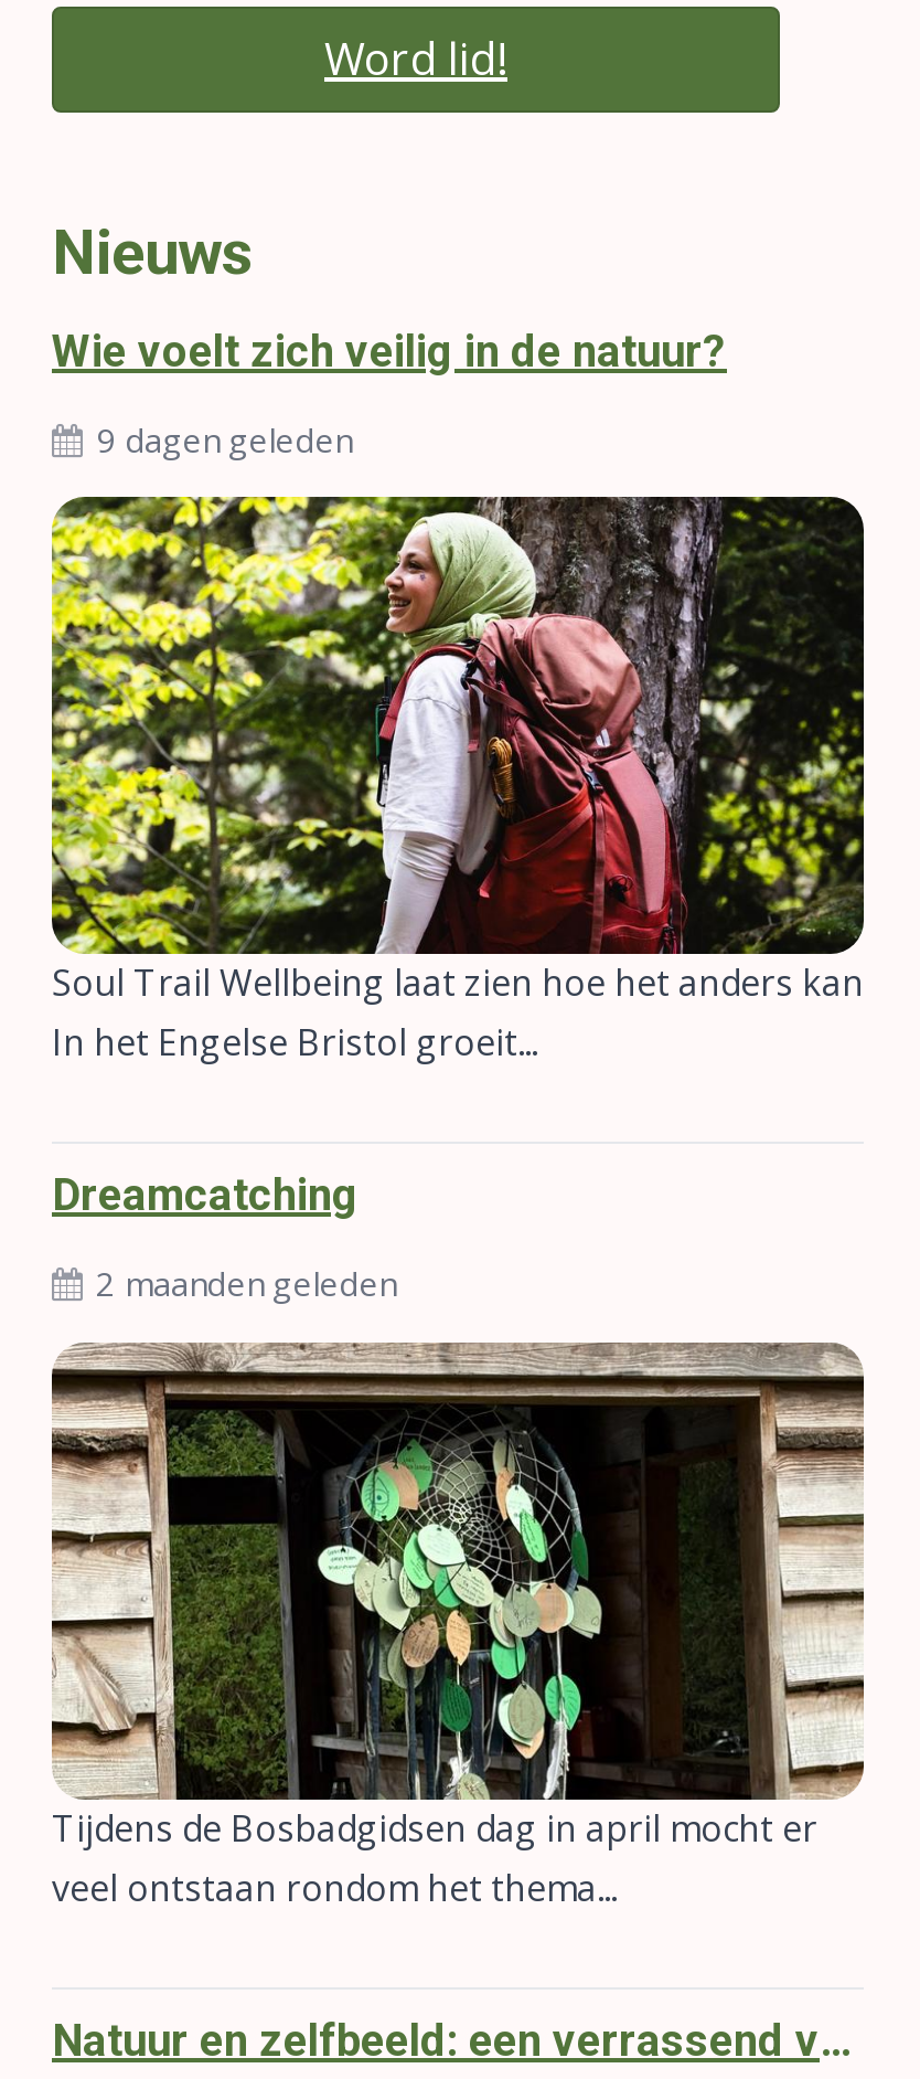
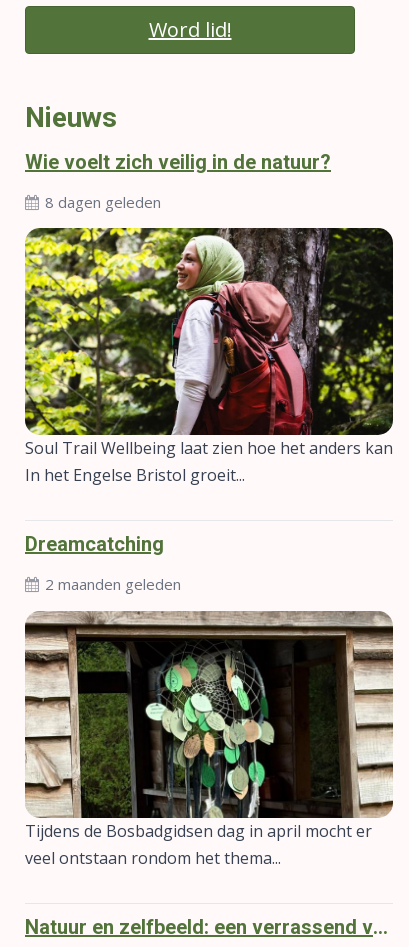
[96,416,352,460] 9 dagen geleden -> [45,191,161,211] 8 dagen geleden

